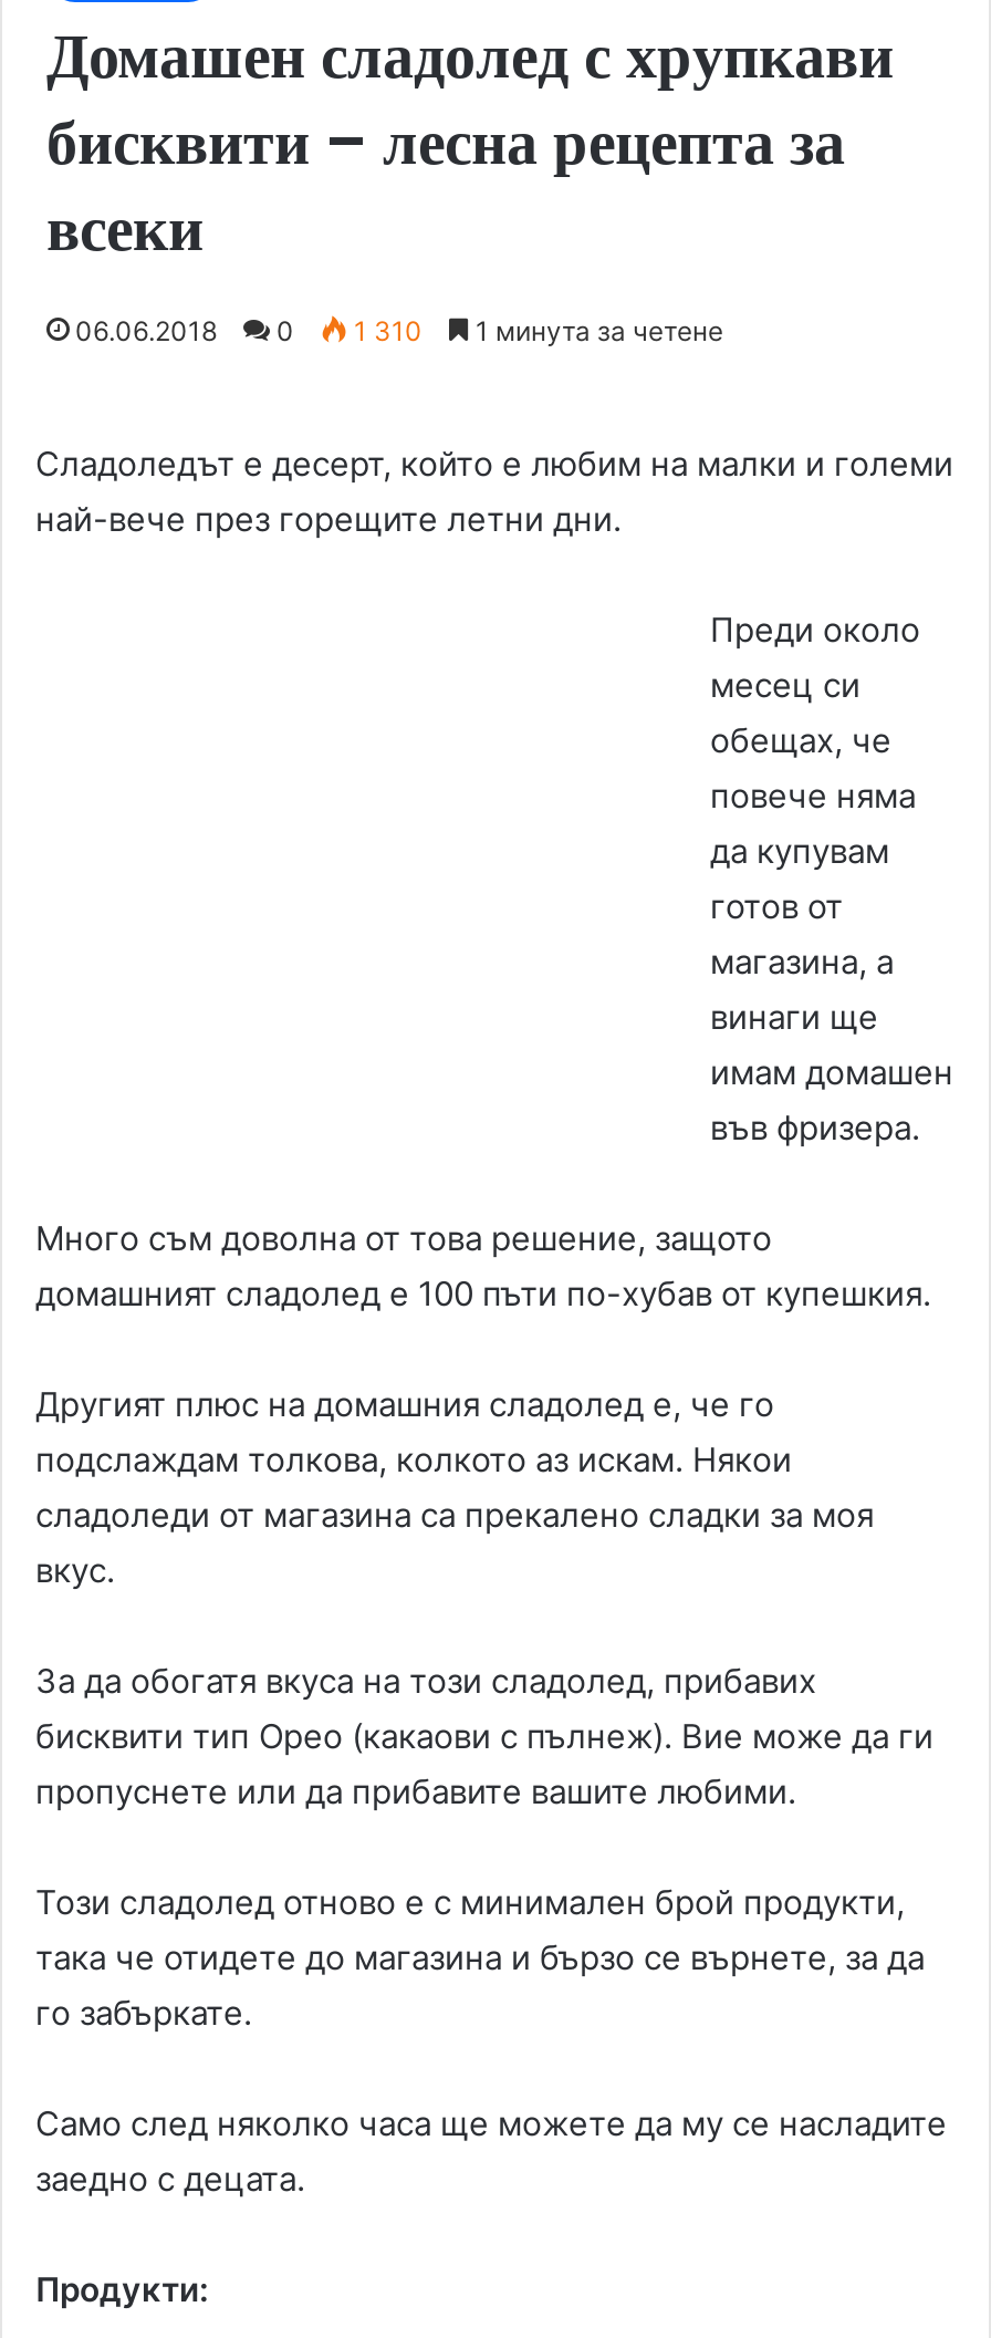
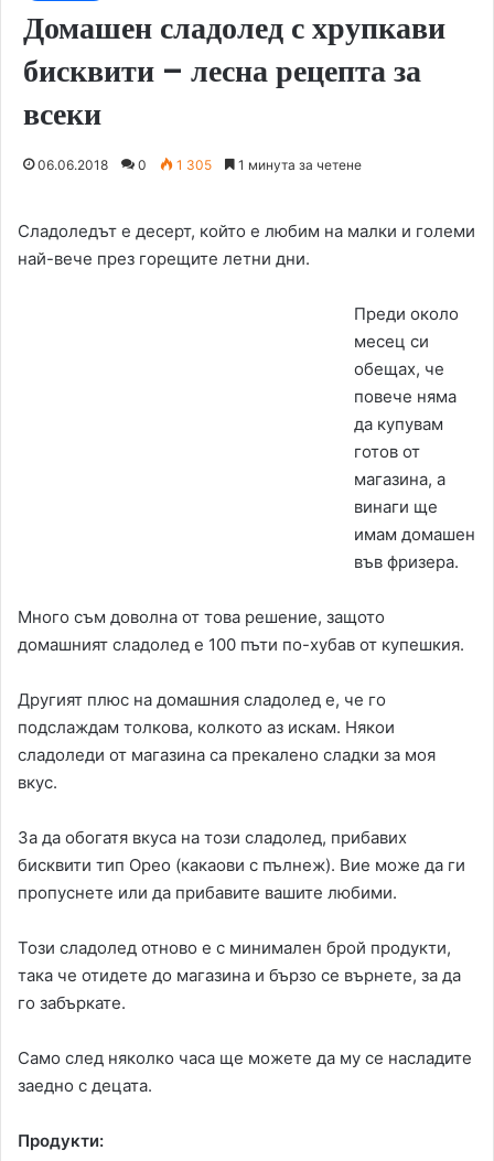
[347,314,423,347] 1 310 -> [173,157,212,173] 1 305

